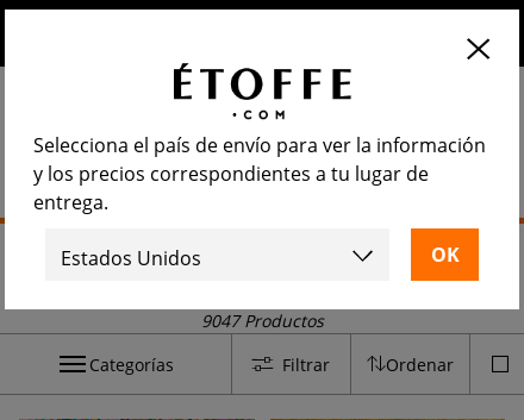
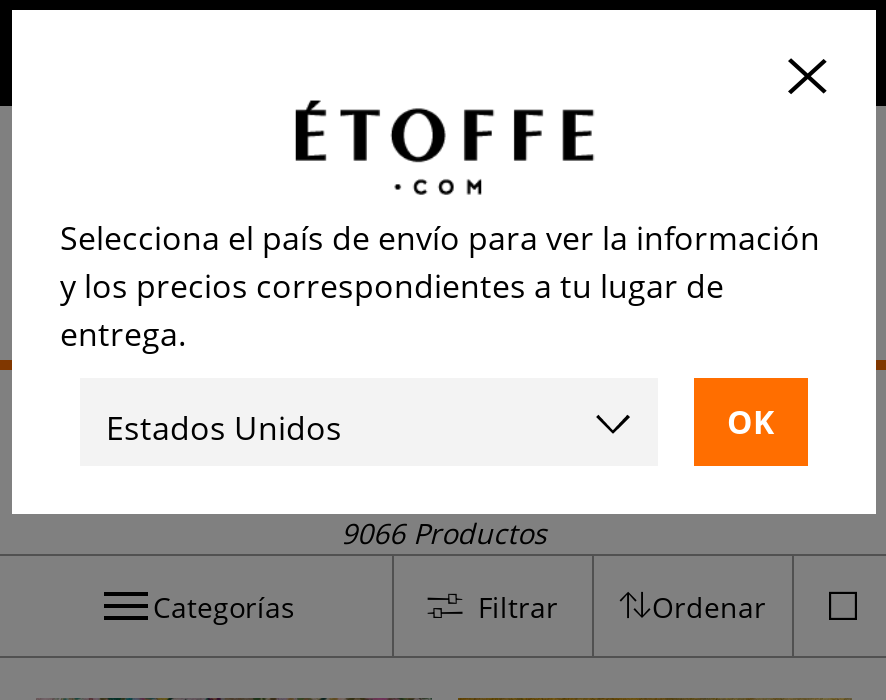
[201,309,323,332] 9047 Productos -> [341,514,547,552] 9066 Productos

